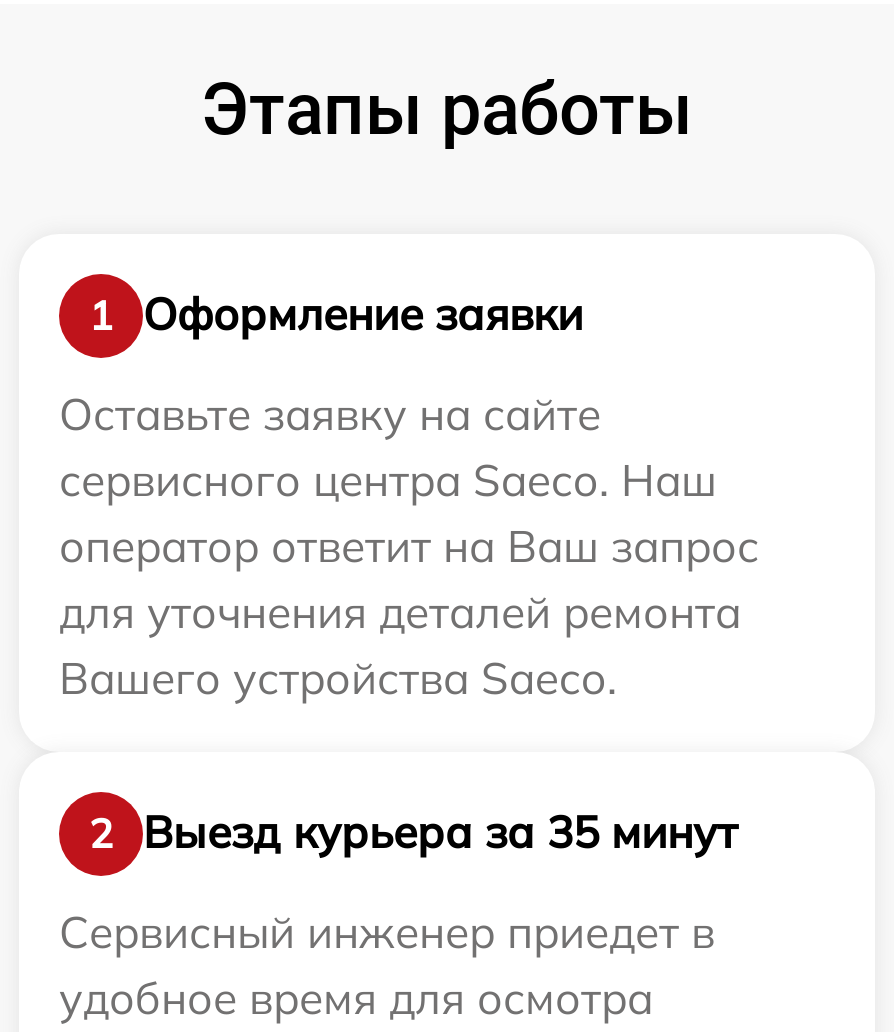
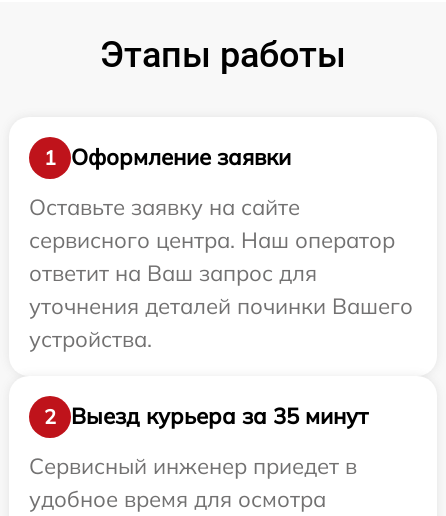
[59,452,759,706] сервисного центра Saeco. Наш | оператор ответит на Ваш запрос | для уточнения деталей ремонта | Вашего устройства Saeco. -> [29,226,413,353] сервисного центра. Наш оператор | ответит на Ваш запрос для | уточнения деталей починки Вашего | устройства.

